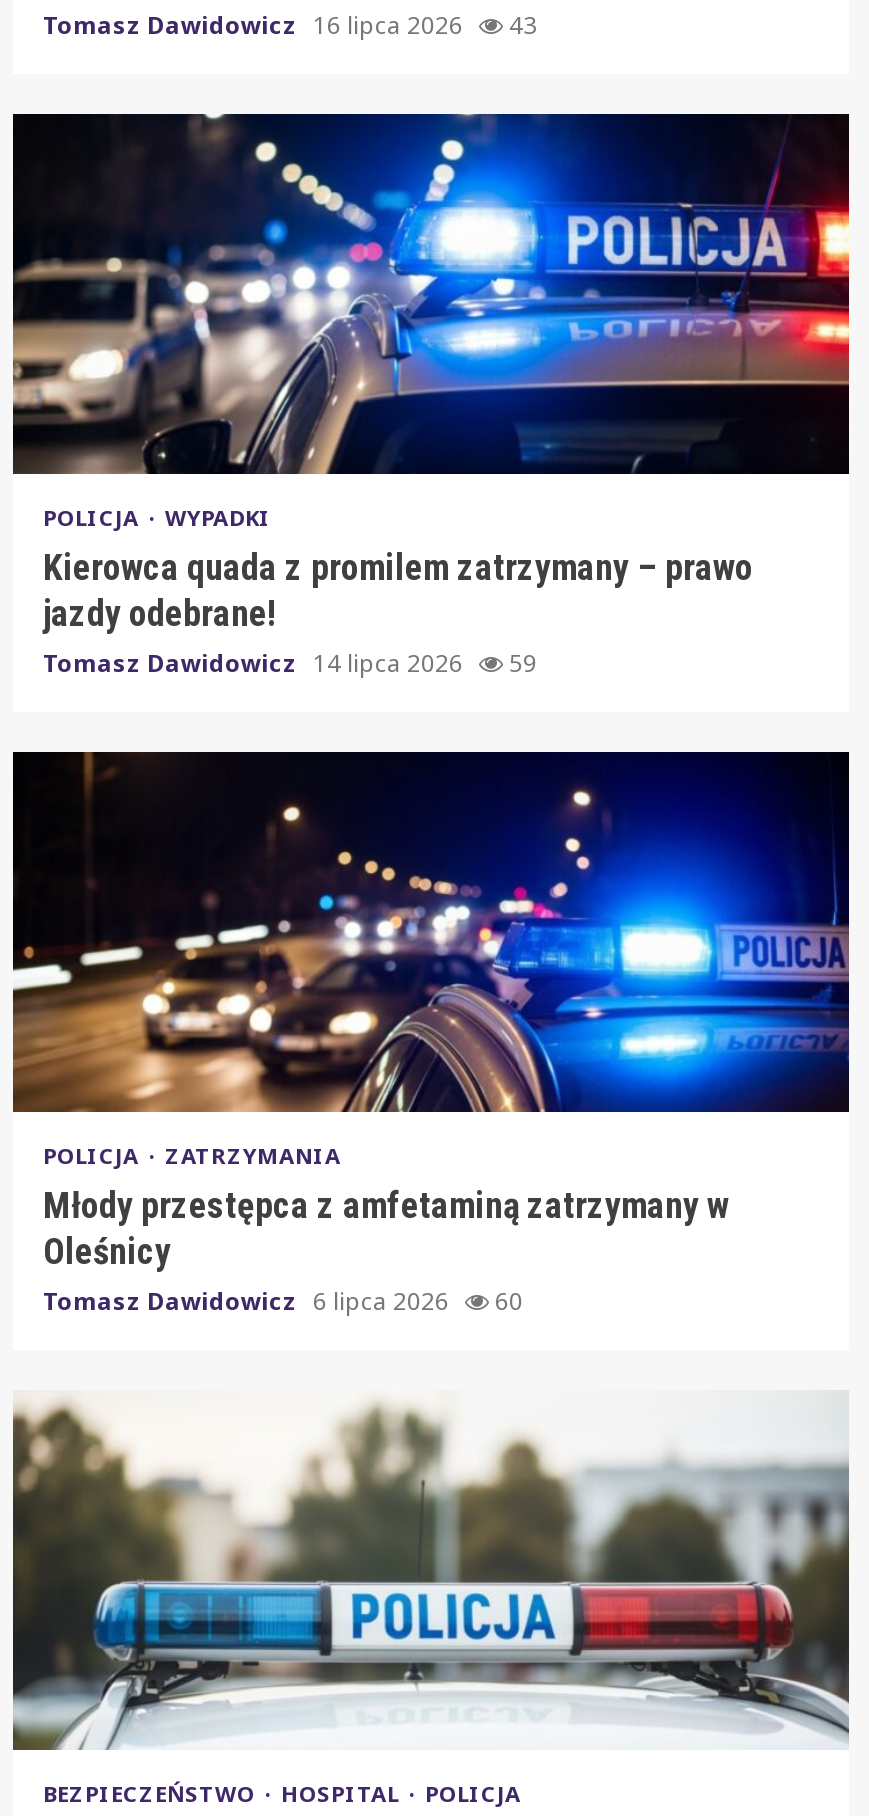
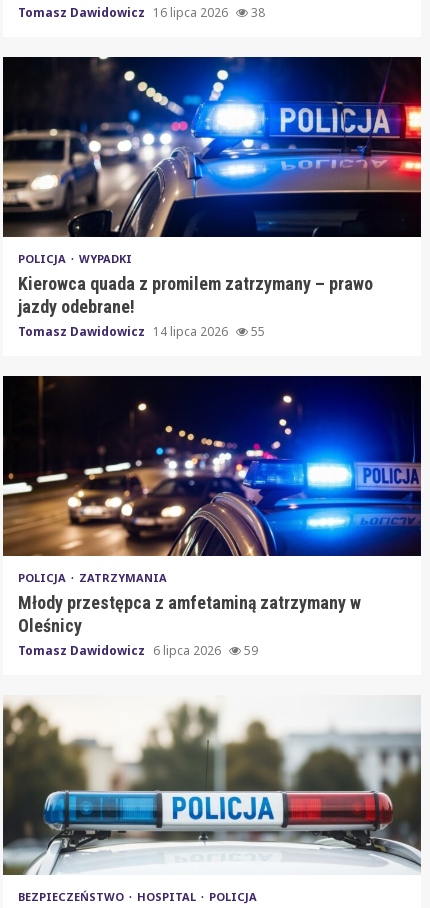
[43,8,537,42] Tomasz Dawidowicz 16 lipca 2026 43 -> [18,4,265,21] Tomasz Dawidowicz 16 lipca 2026 38
[43,646,537,680] Tomasz Dawidowicz 14 lipca 2026 59 -> [18,323,265,340] Tomasz Dawidowicz 14 lipca 2026 55
[43,1284,523,1318] Tomasz Dawidowicz 6 lipca 2026 60 -> [18,642,258,659] Tomasz Dawidowicz 6 lipca 2026 59

